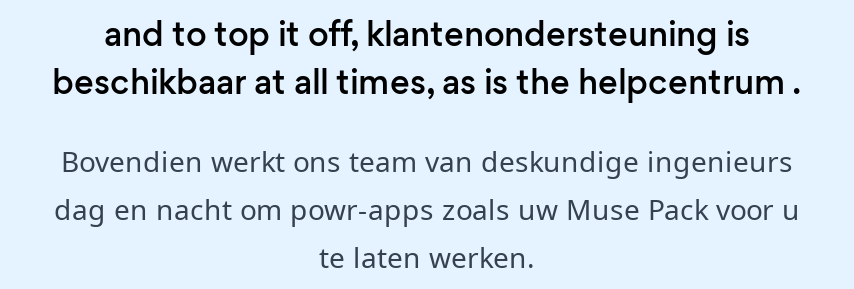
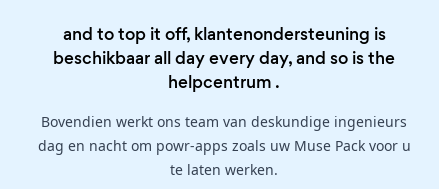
[52,59,802,107] beschikbaar at all times, as is the helpcentrum. -> [53,46,395,94] beschikbaar all day every day, and so is the | helpcentrum.

